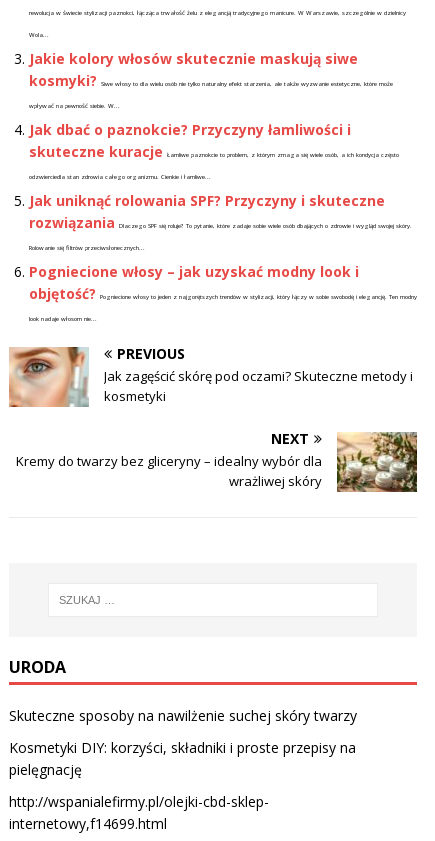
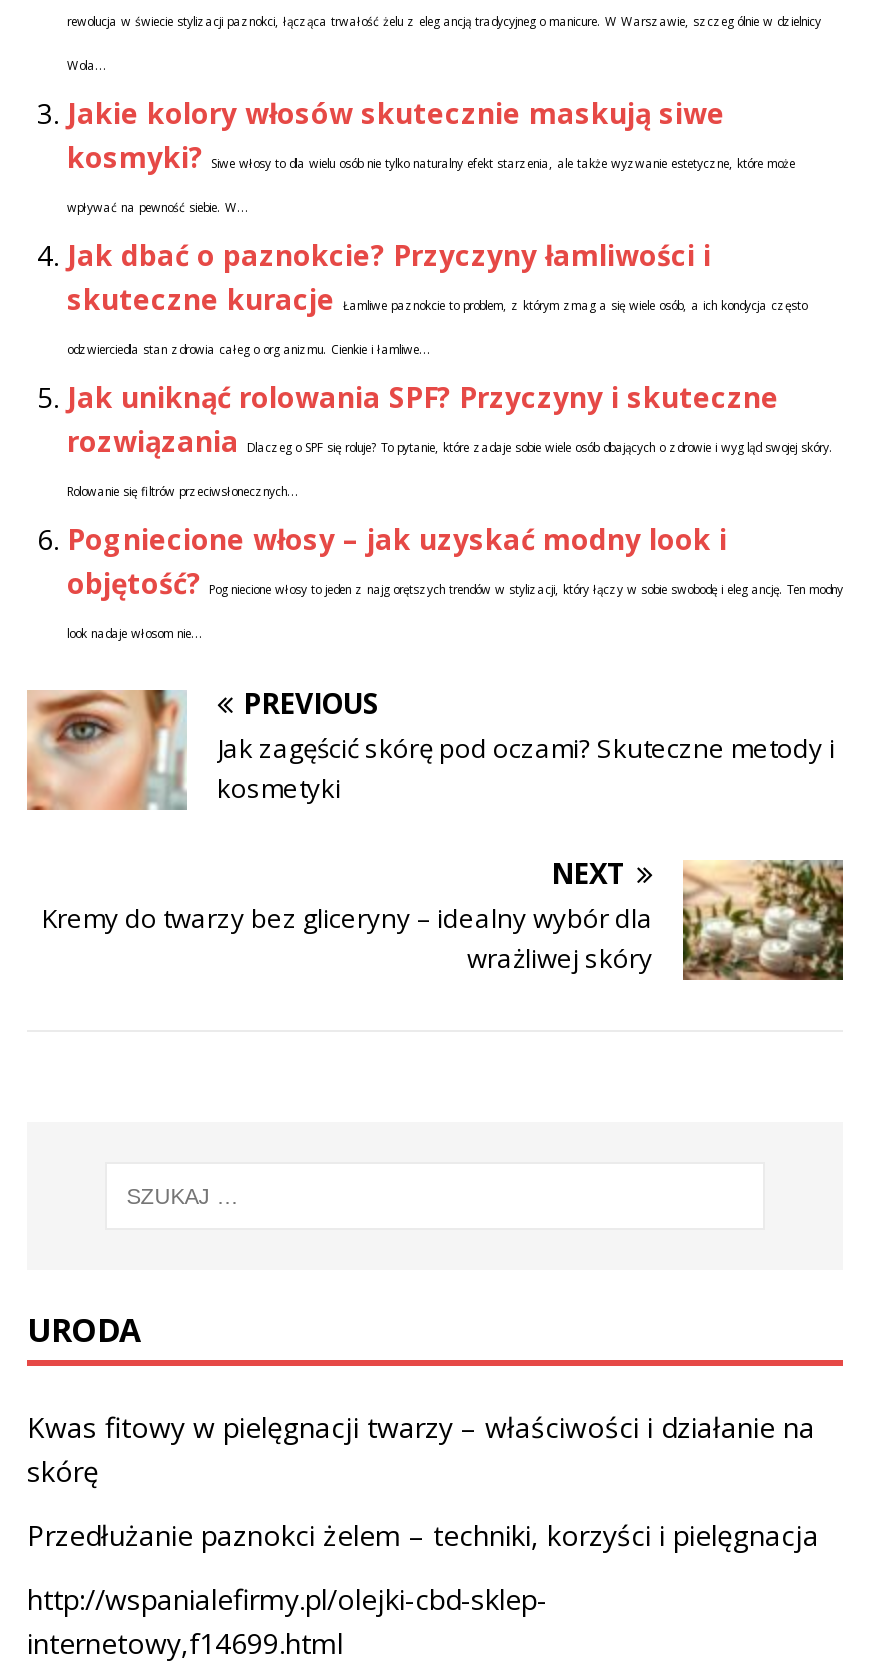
[9,706,357,725] Skuteczne sposoby na nawilżenie suchej skóry twarzy -> [27,1409,815,1491] Kwas fitowy w pielęgnacji twarzy – właściwości i działanie na | skórę
[9,738,356,779] Kosmetyki DIY: korzyści, składniki i proste przepisy na | pielęgnację -> [27,1517,819,1555] Przedłużanie paznokci żelem – techniki, korzyści i pielęgnacja

